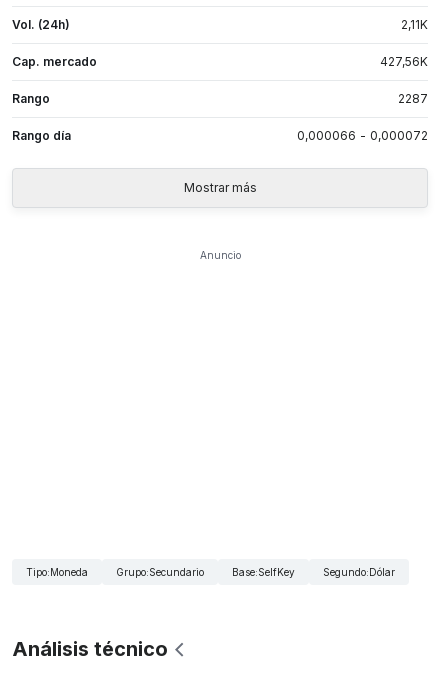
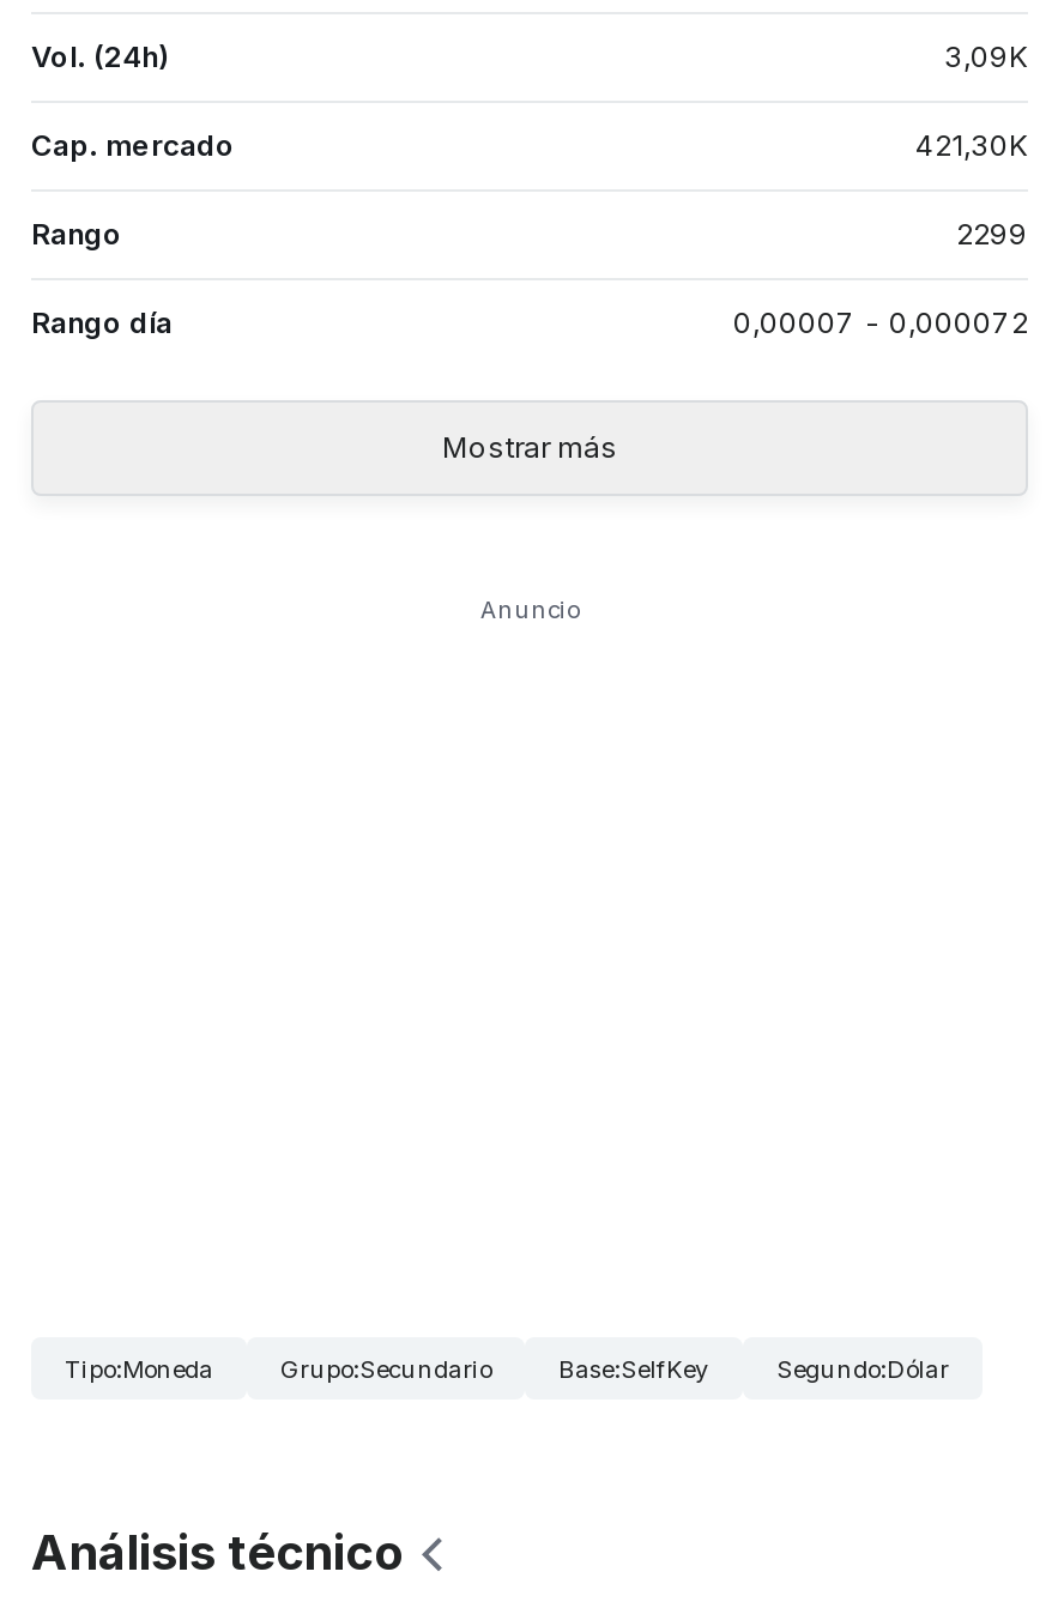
[401,17,428,32] 2,11K -> [944,38,1028,74] 3,09K
[380,54,428,69] 427,56K -> [915,127,1028,162] 421,30K
[398,91,428,106] 2287 -> [956,215,1028,251] 2299
[297,128,428,143] 0,000066 - 0,000072 -> [733,304,1028,340] 0,00007 - 0,000072

